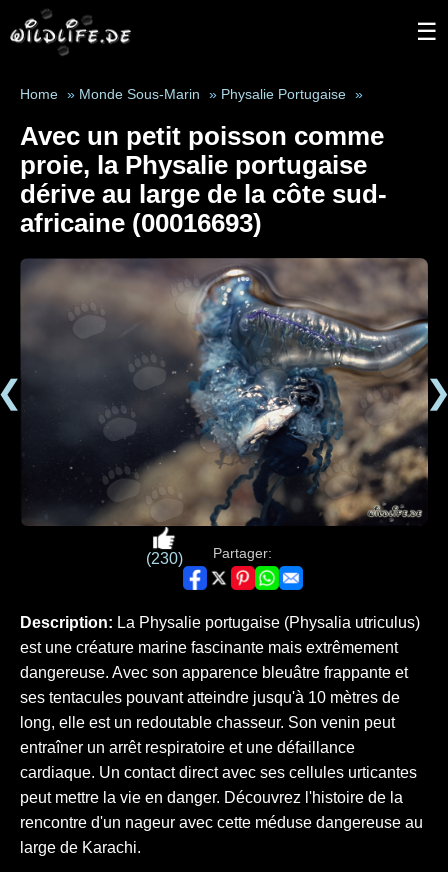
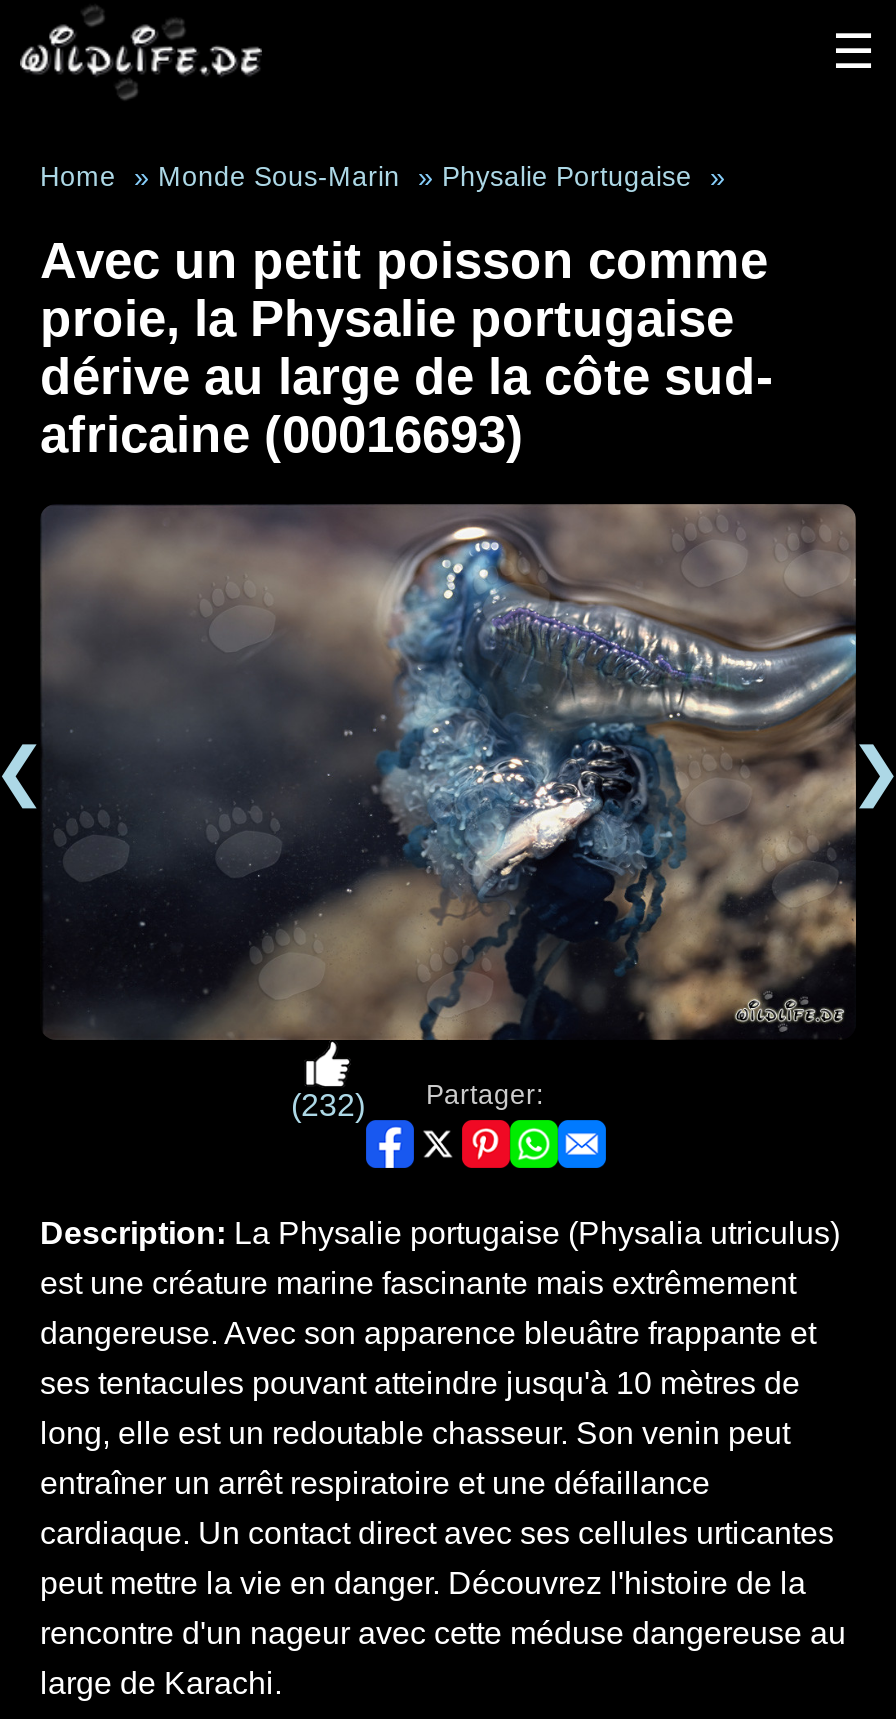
[145,550,182,567] (230) -> [291,1087,365,1121] (232)

